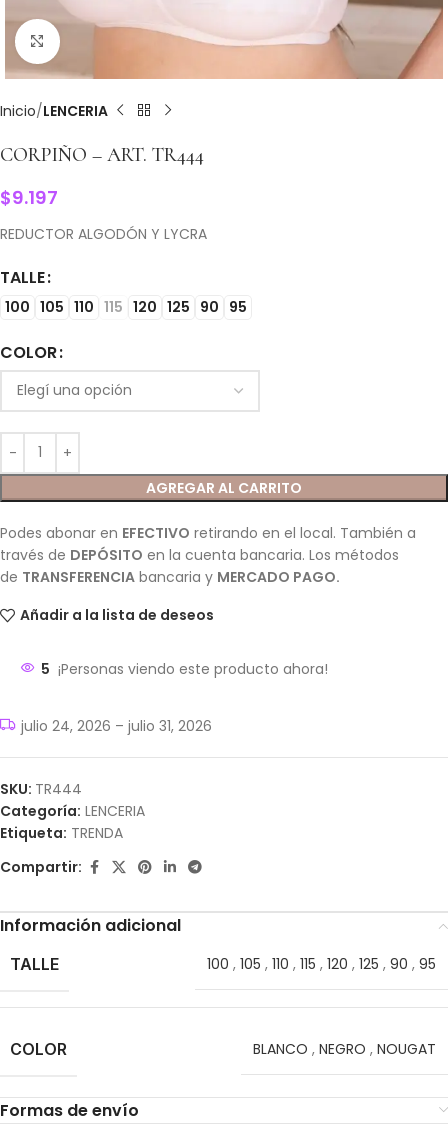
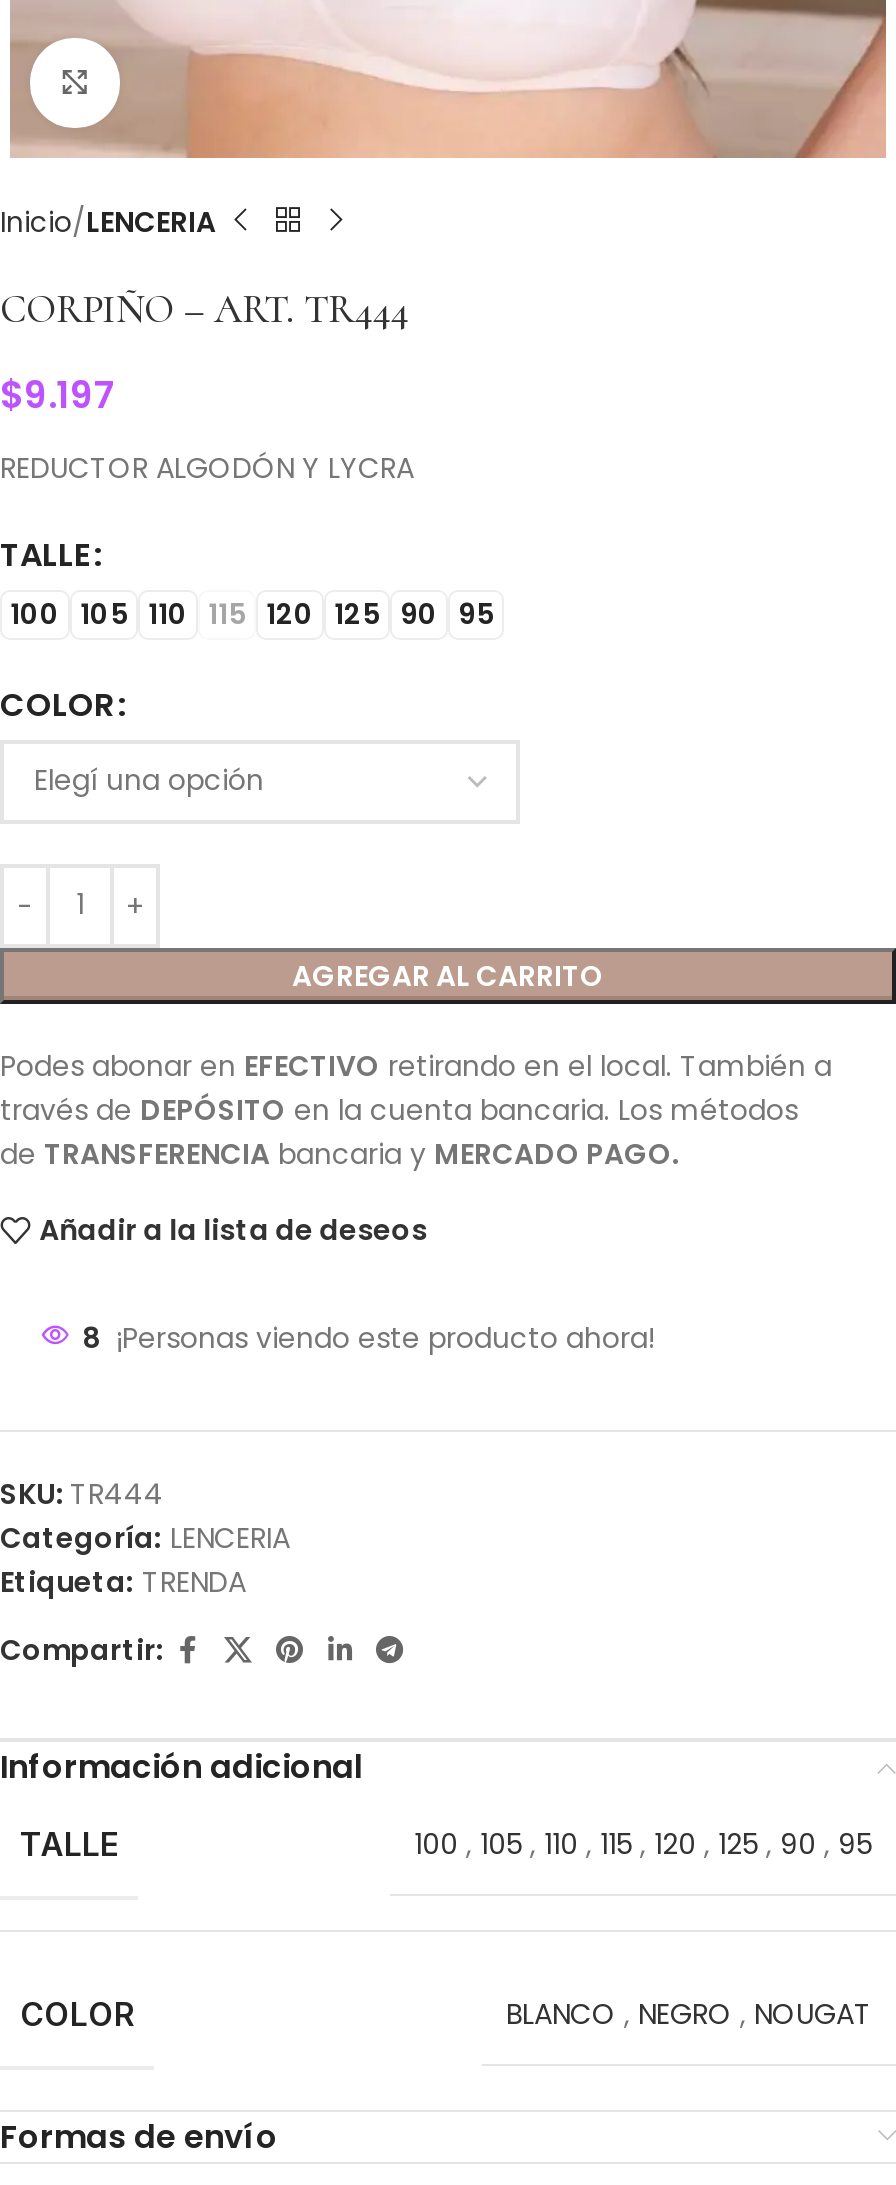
[21,659,328,736] 5 ¡Personas viendo este producto ahora! | julio 24, 2026 – julio 31, 2026 -> [82,1317,656,1357] 8 ¡Personas viendo este producto ahora!

